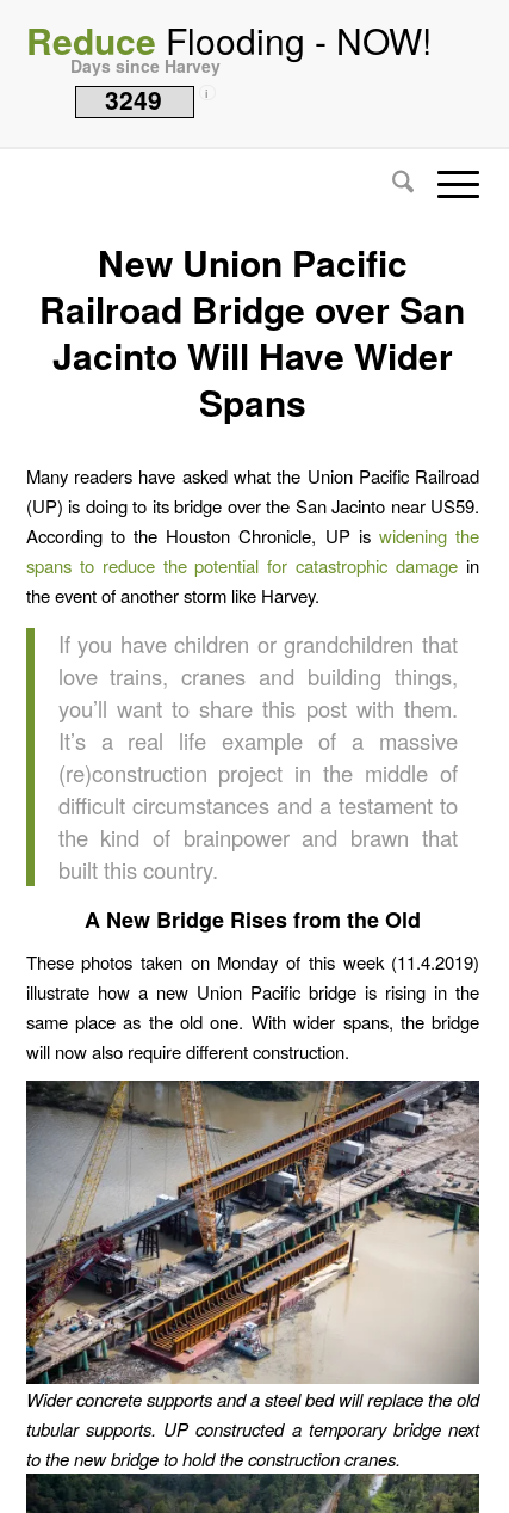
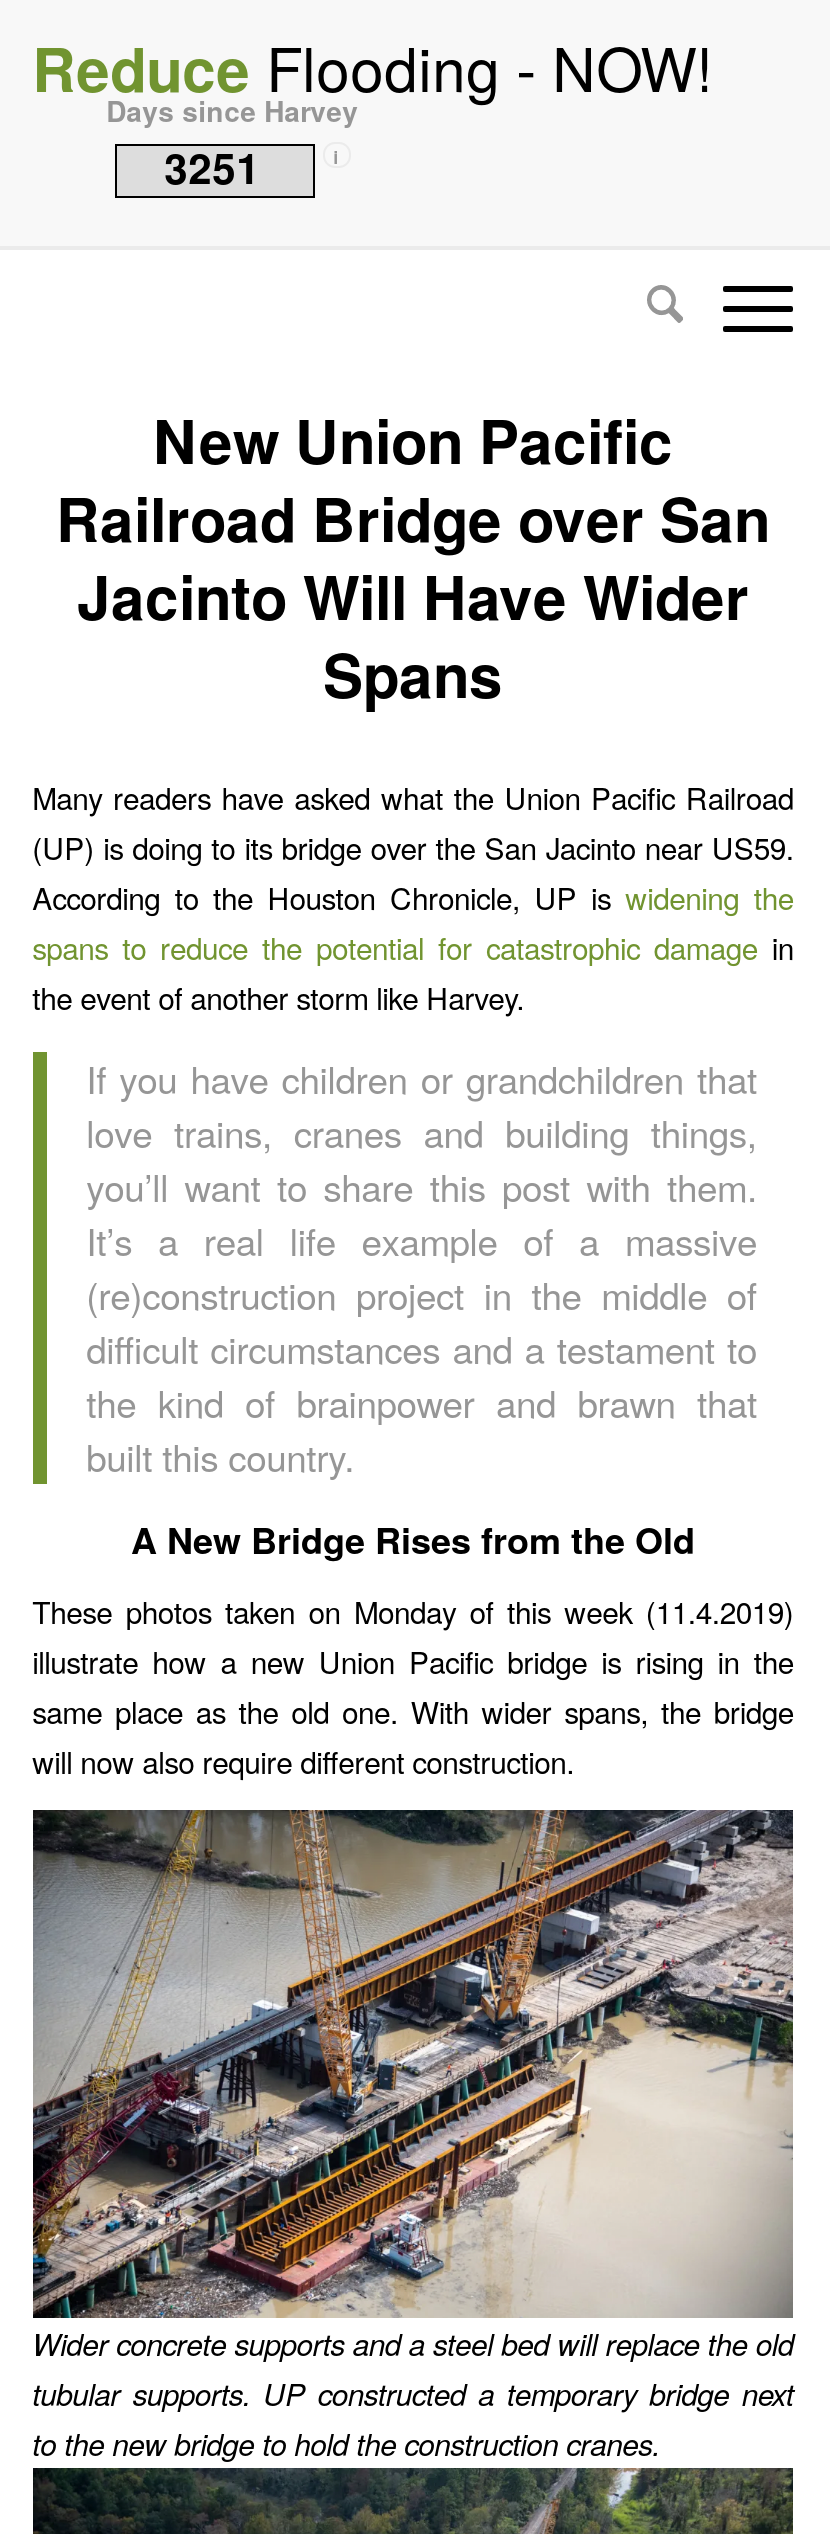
[104,81,162,117] 3249 -> [164,136,260,196] 3251

